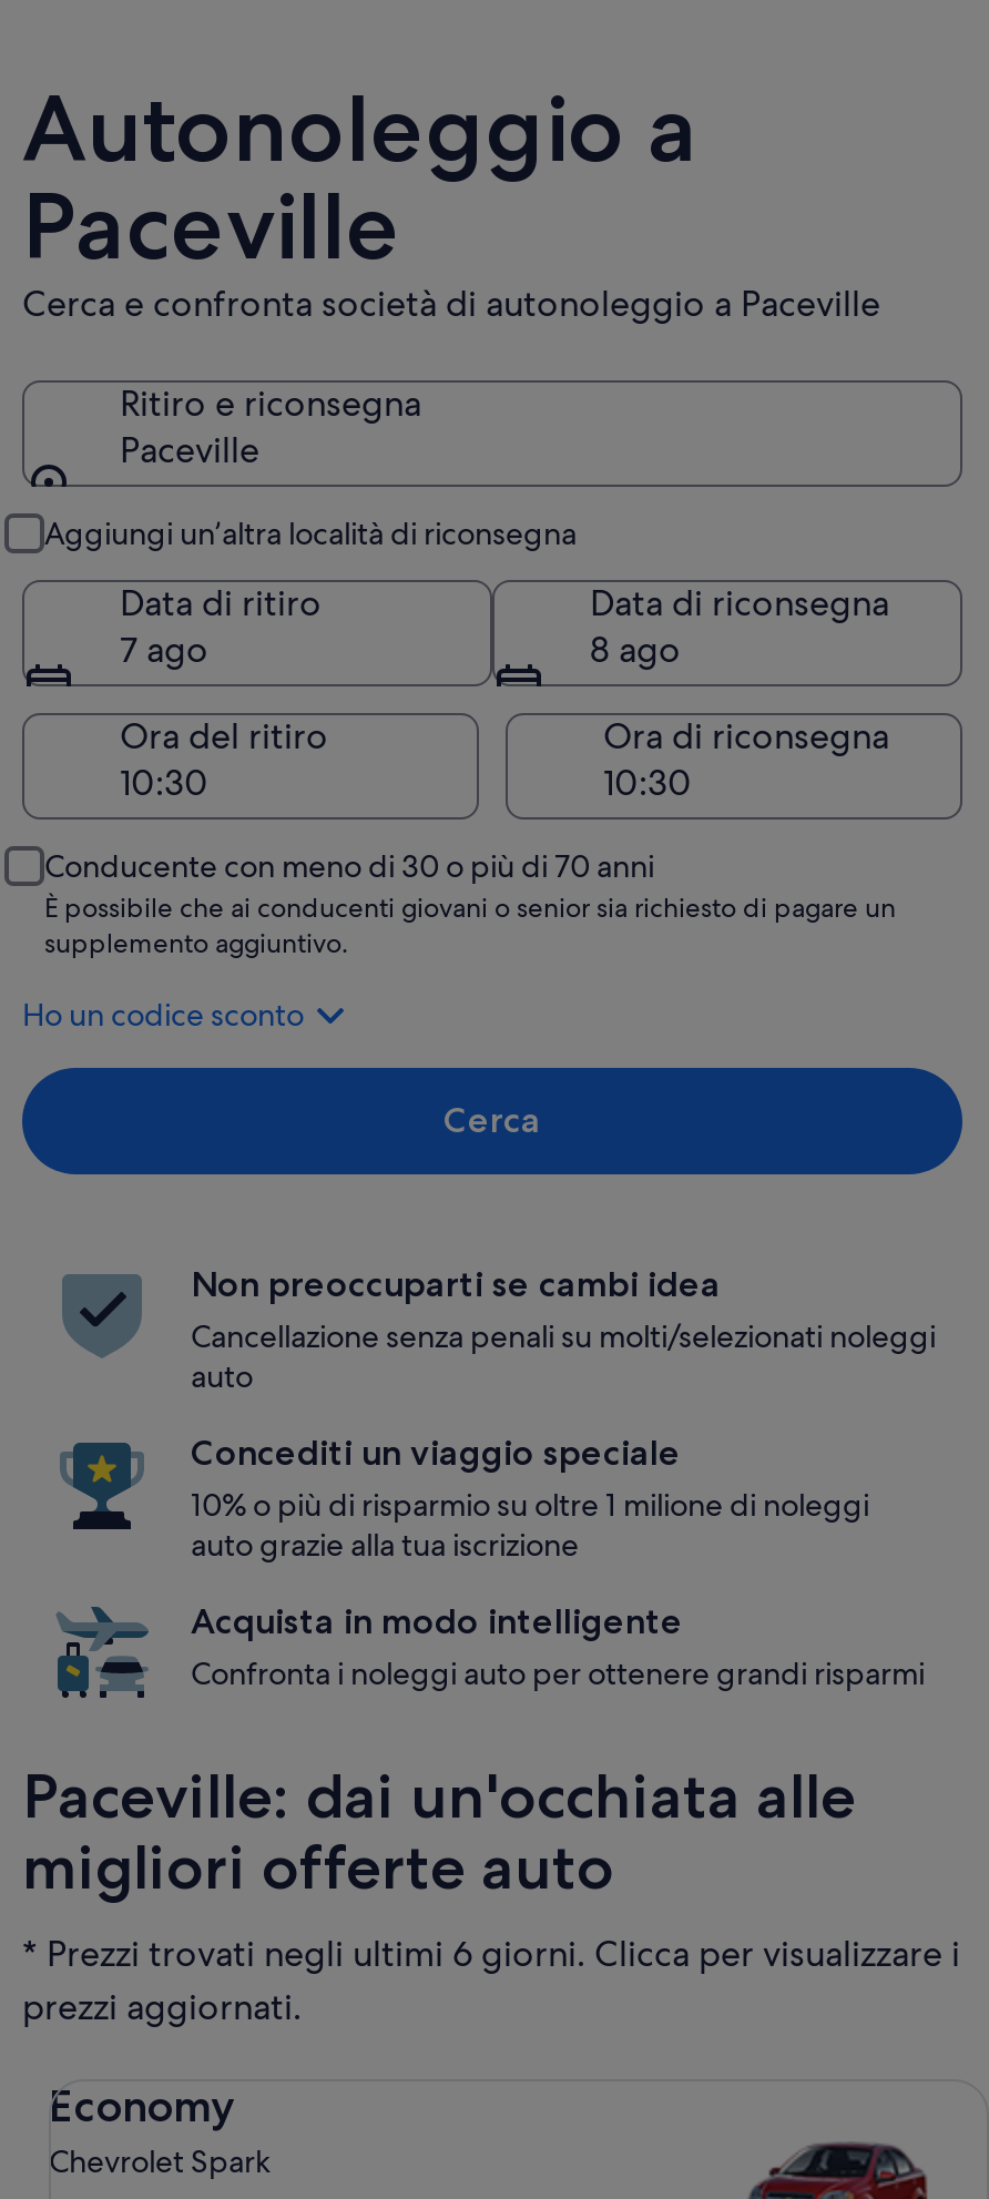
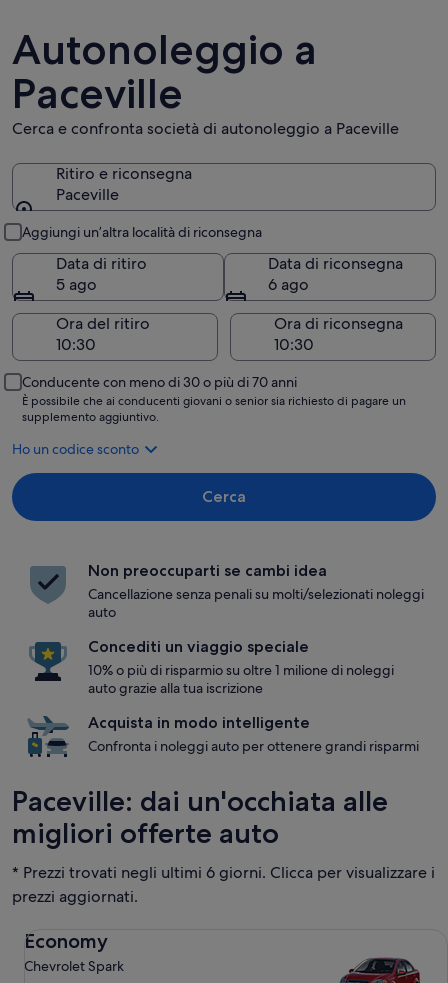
[120,627,208,673] 7 ago -> [56,274,97,295] 5 ago
[590,627,681,673] 8 ago -> [268,274,309,295] 6 ago

